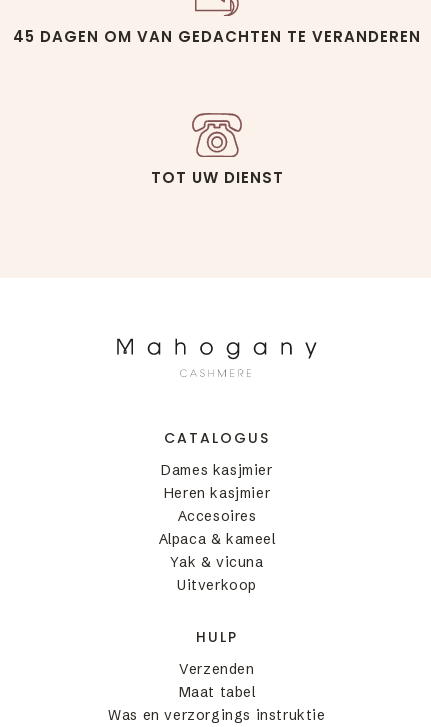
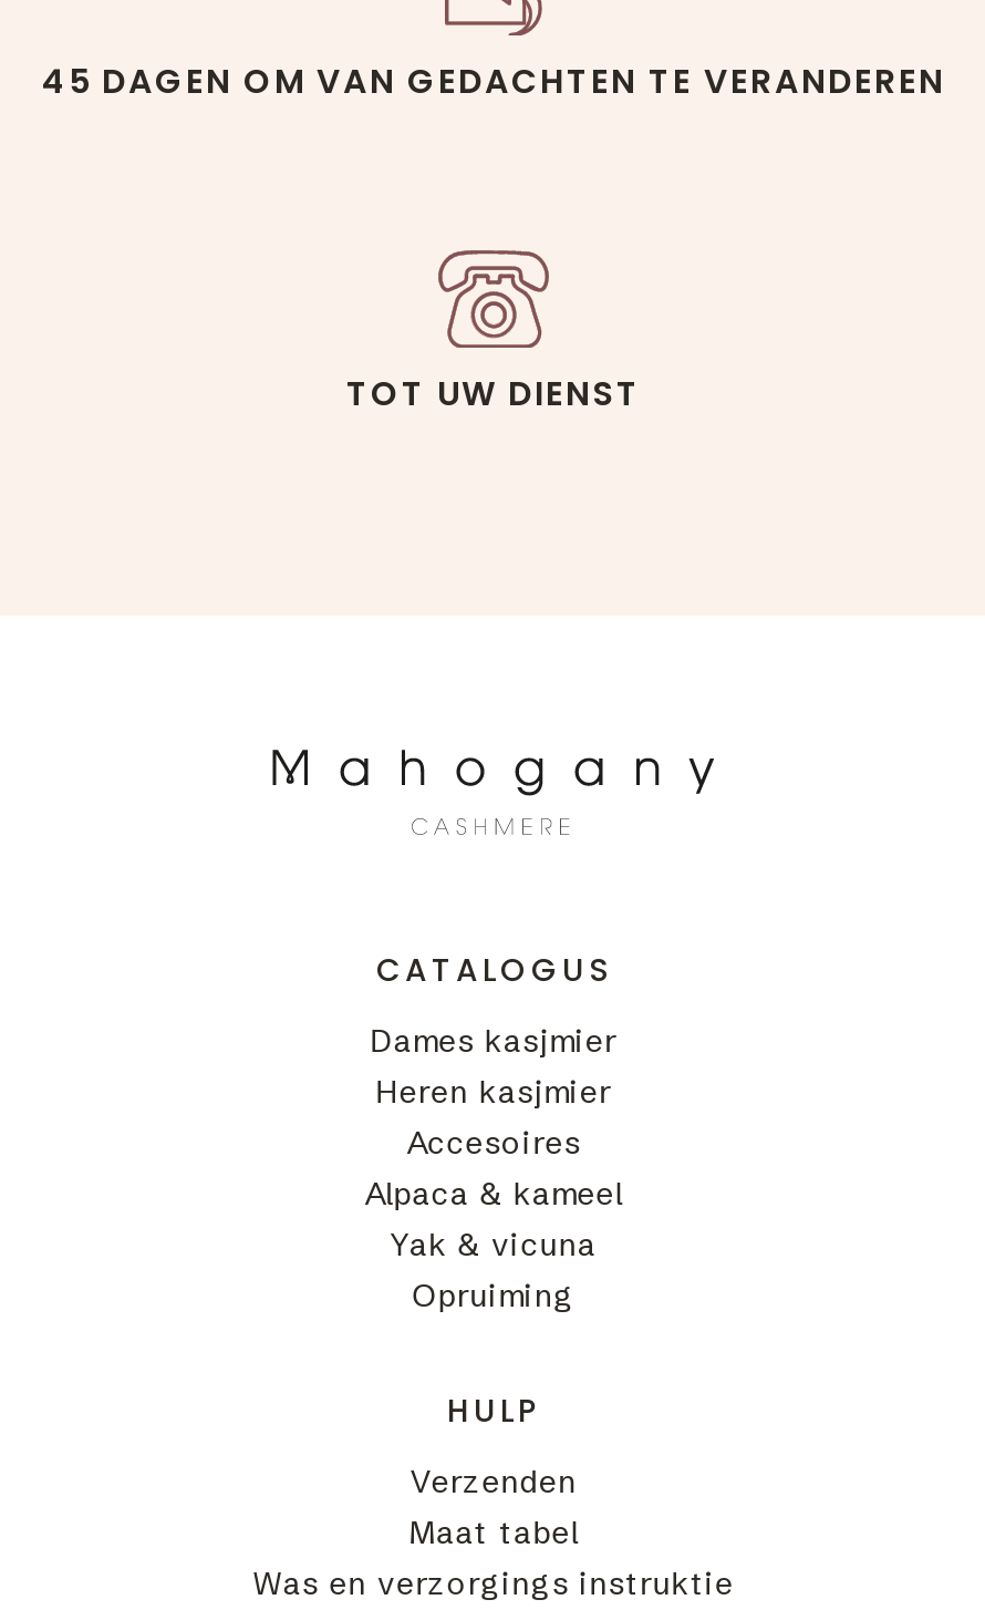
[177,576,257,594] Uitverkoop -> [412,1275,575,1315] Opruiming

